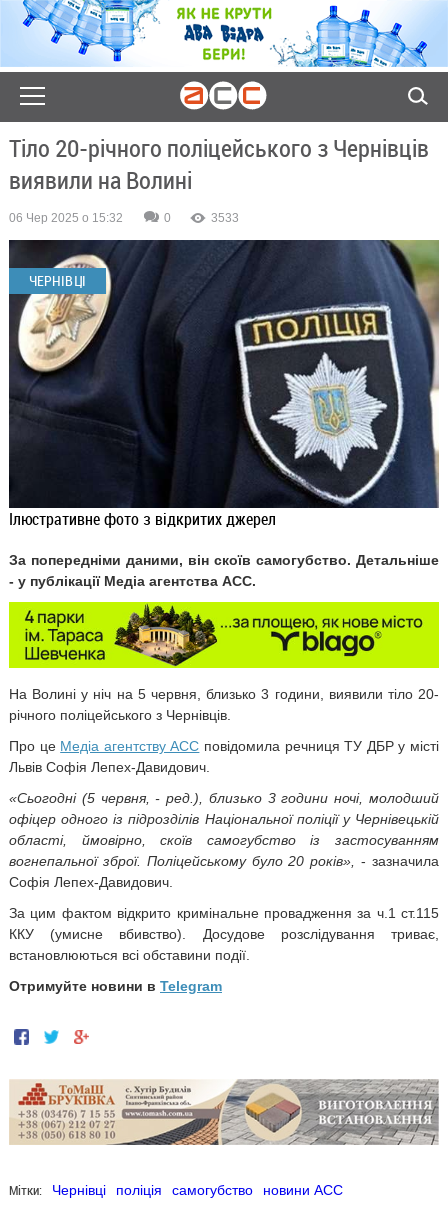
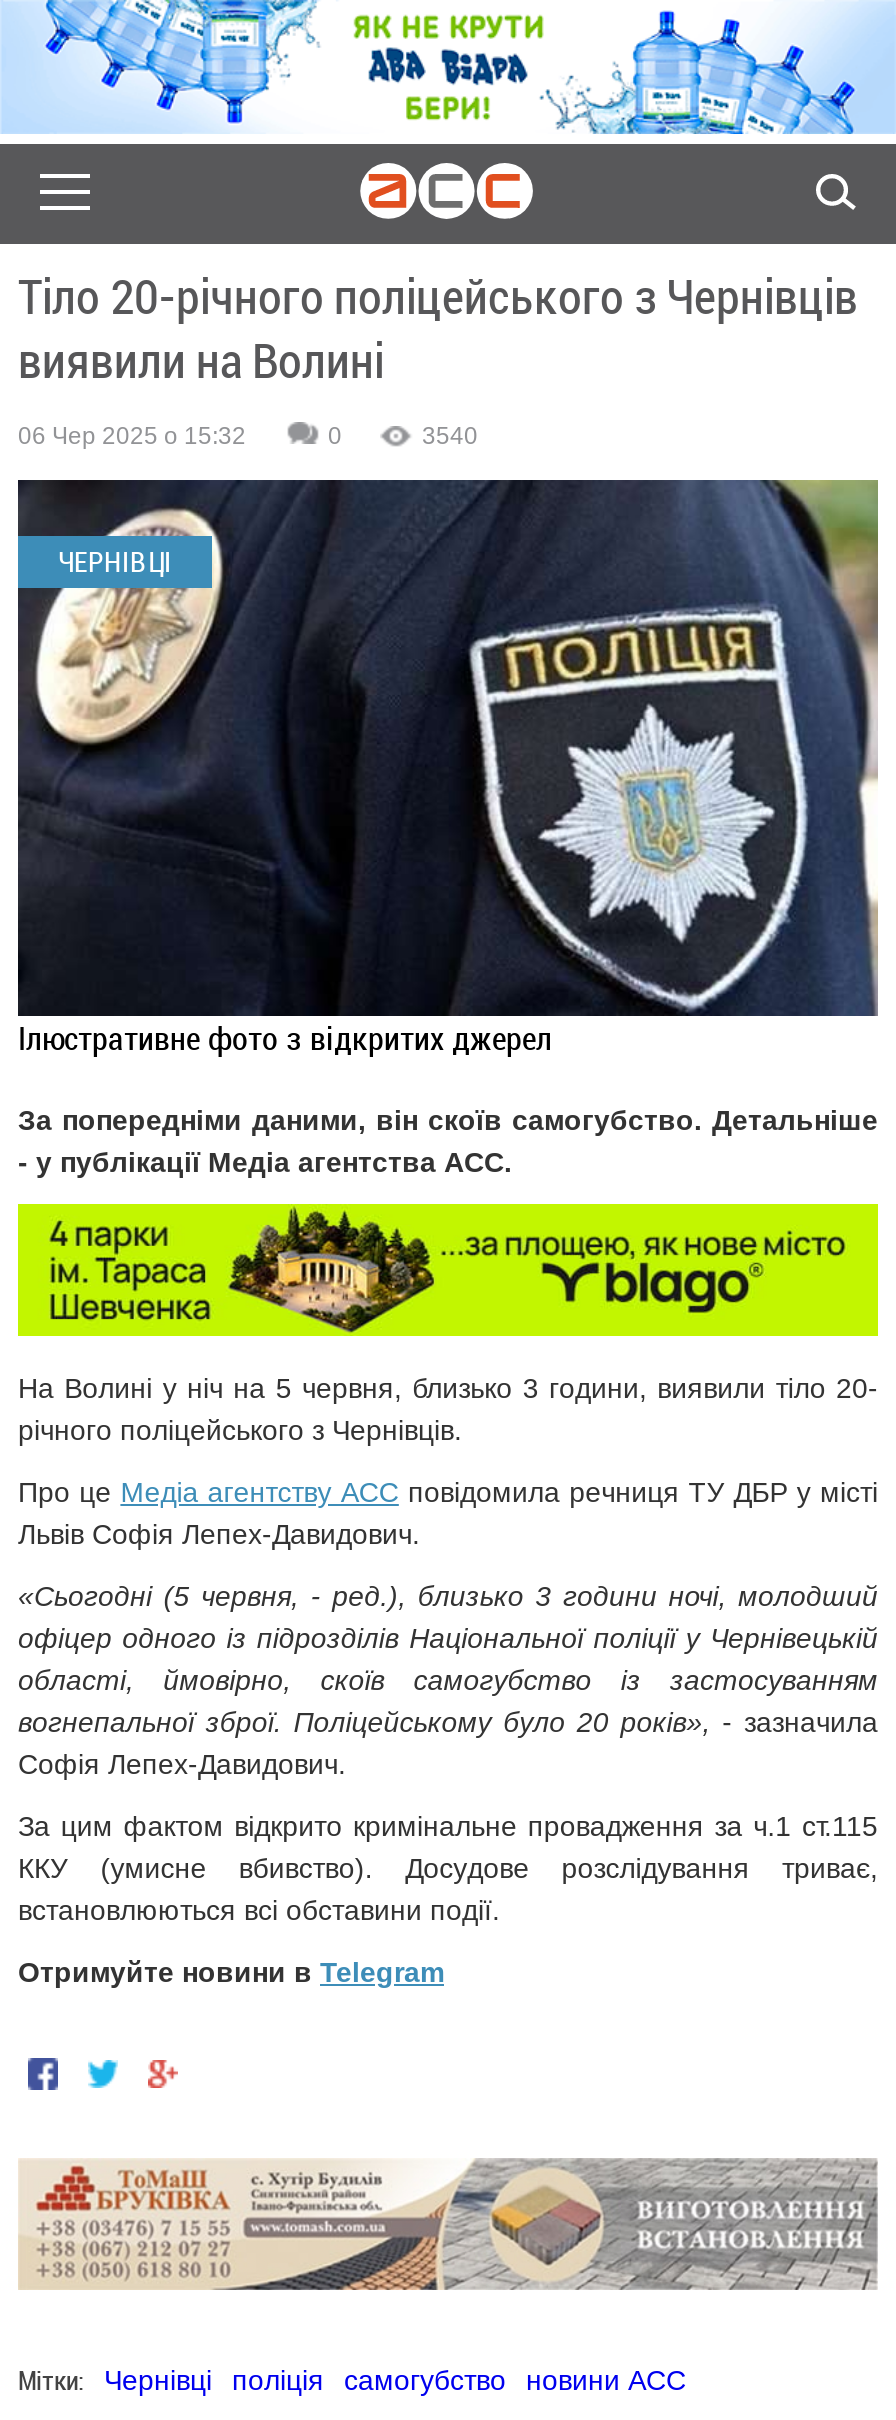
[211,211,239,225] 3533 -> [422,422,478,450] 3540

